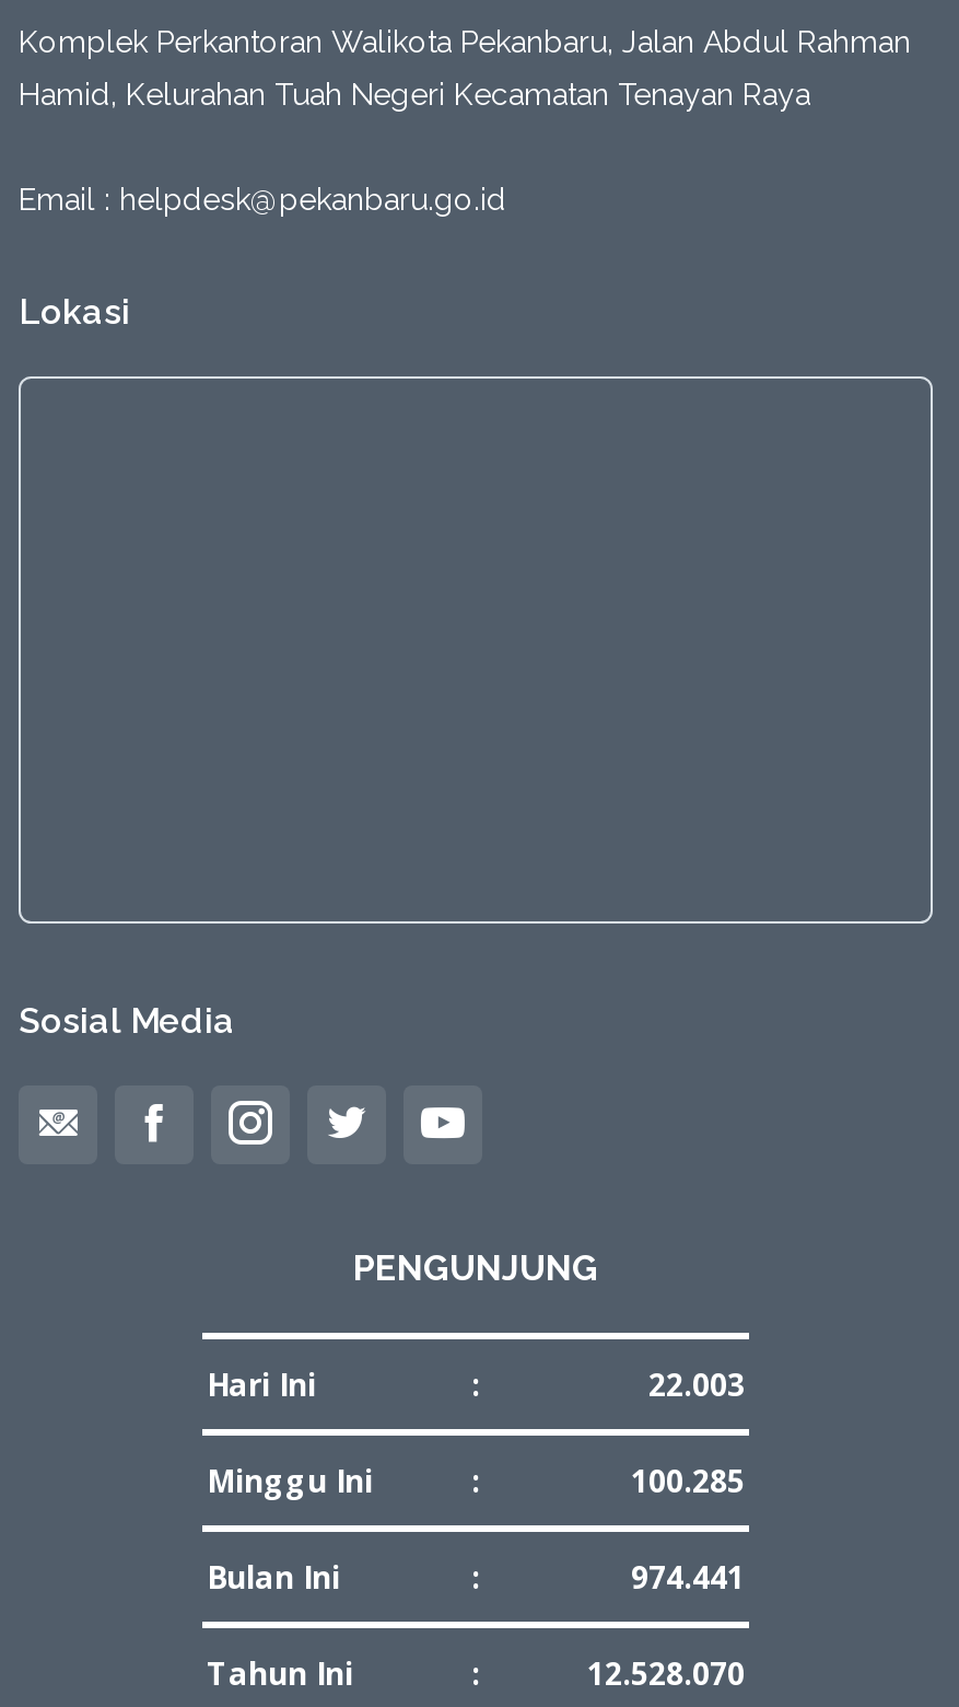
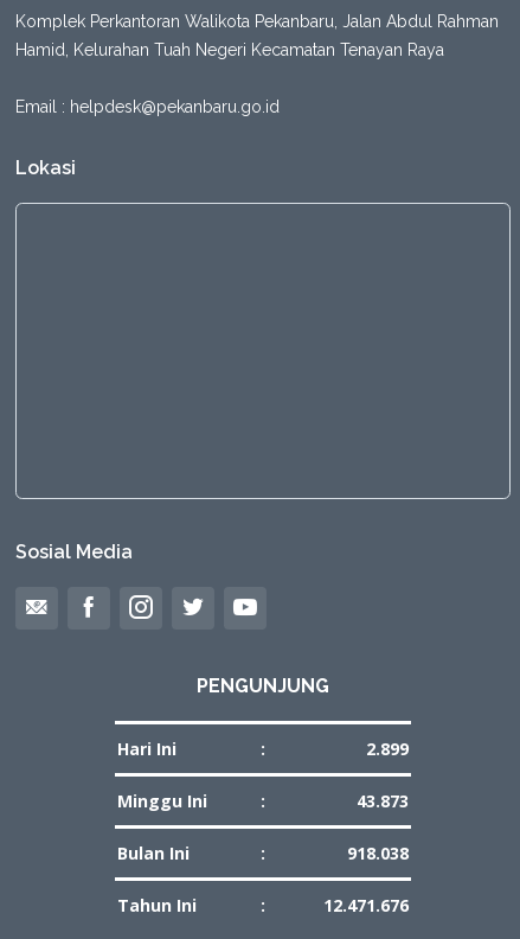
[648,1364,745,1406] 22.003 -> [366,738,409,760] 2.899
[631,1461,745,1502] 100.285 -> [357,790,409,813] 43.873
[631,1557,745,1598] 974.441 -> [347,842,409,865] 918.038
[587,1653,745,1695] 12.528.070 -> [323,894,409,917] 12.471.676

